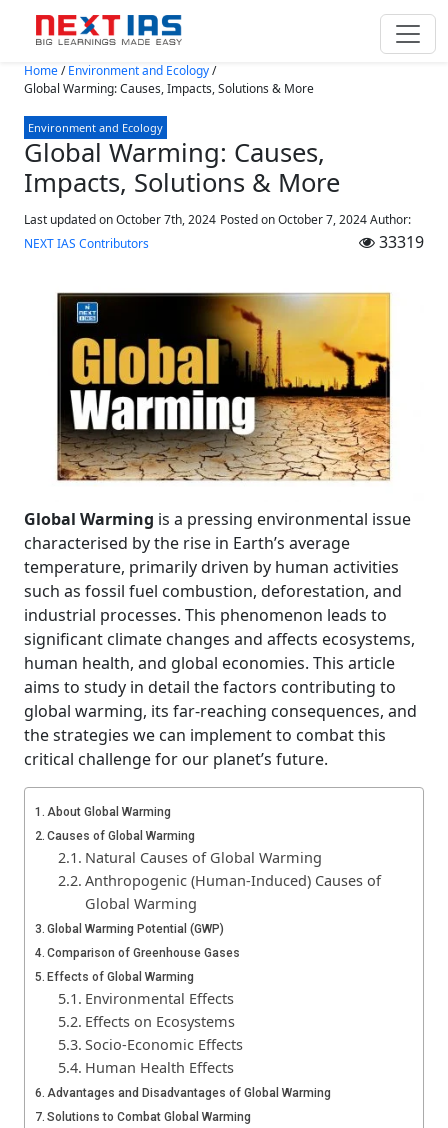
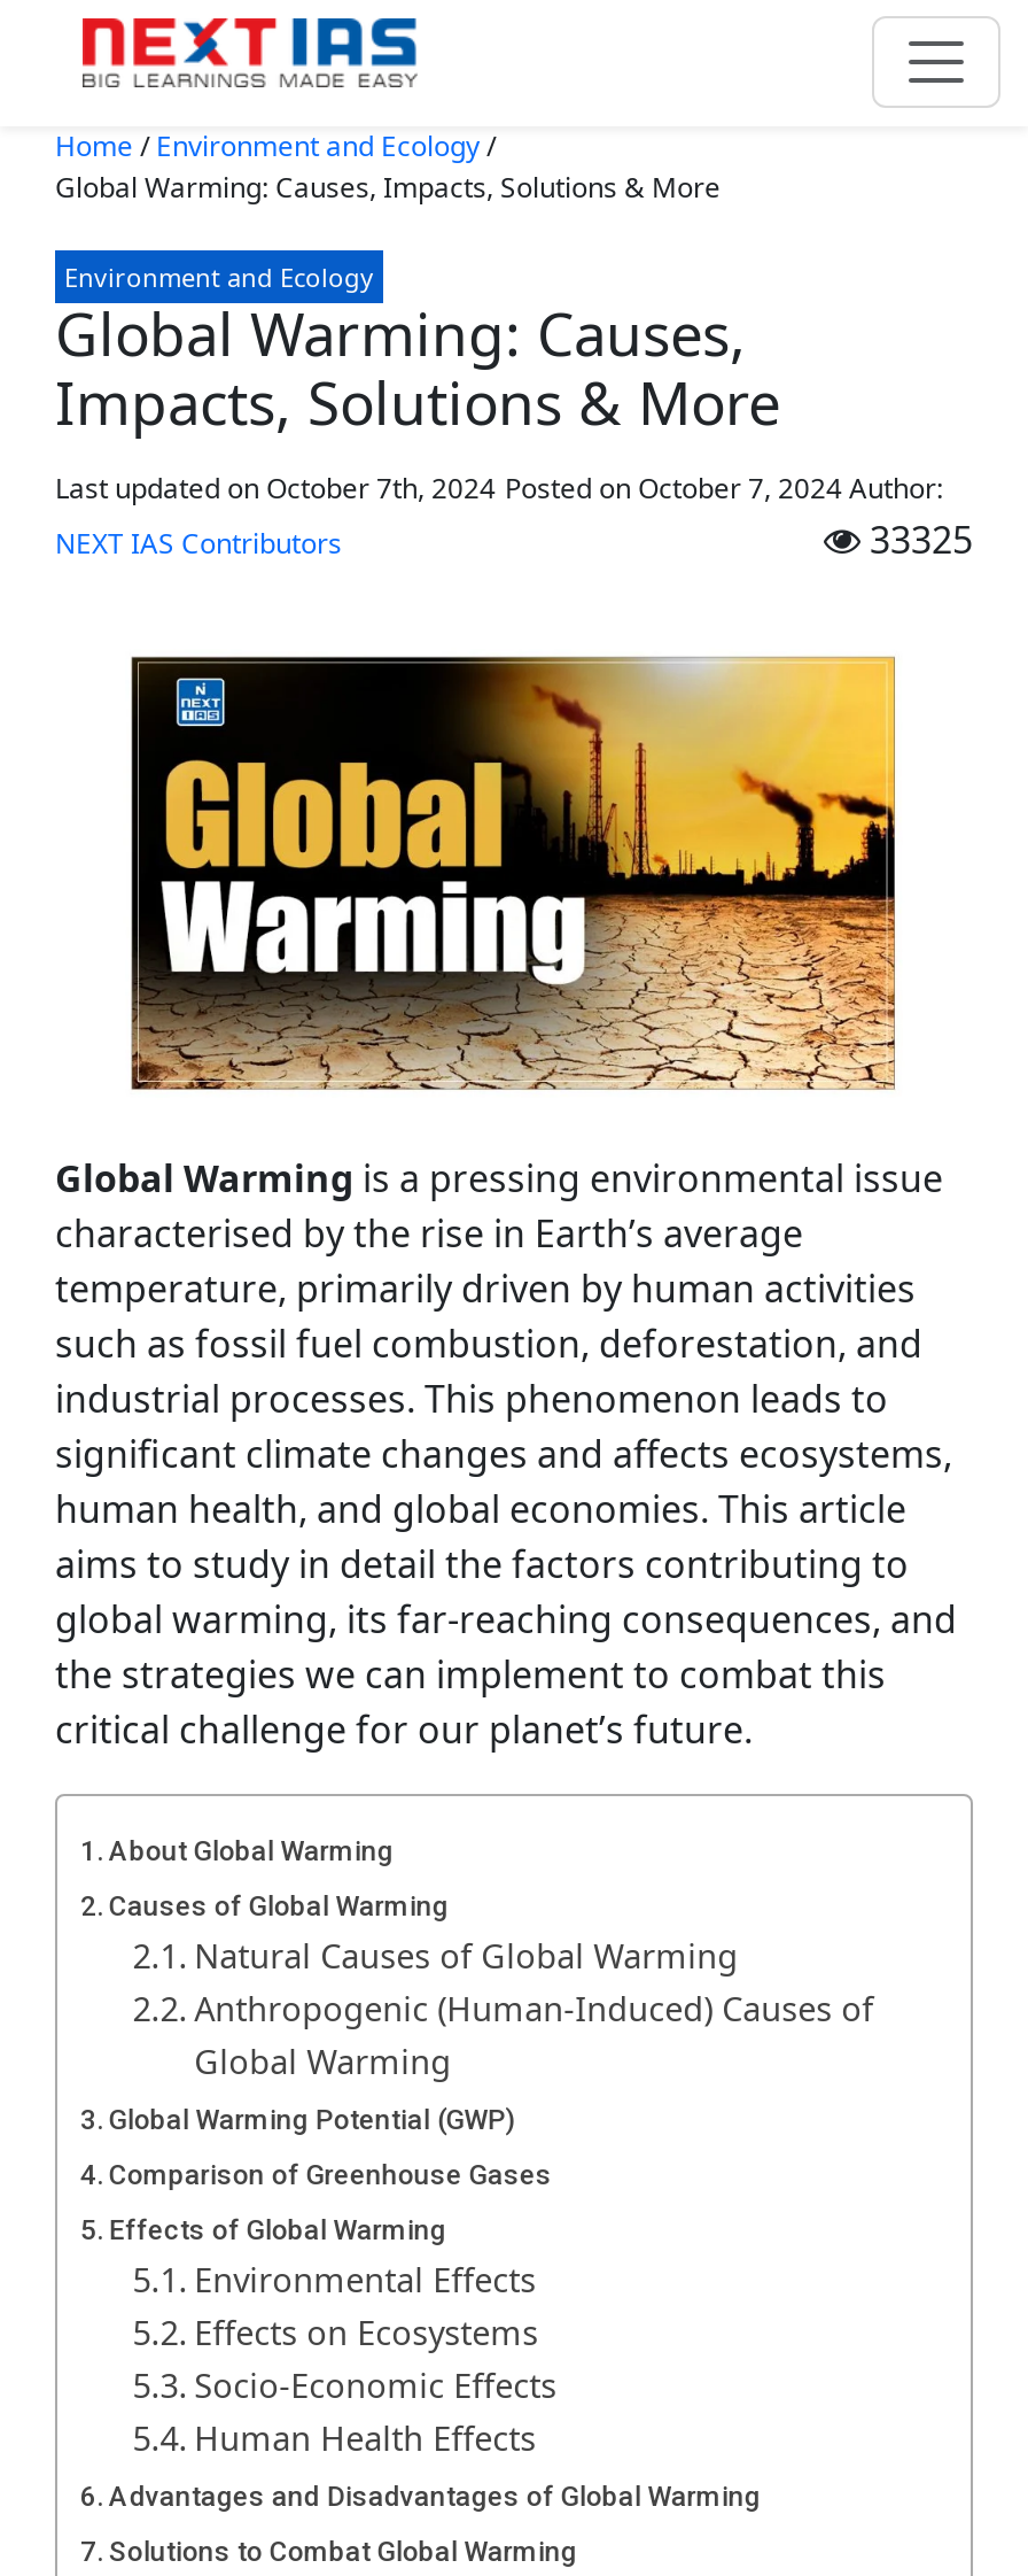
[375,231,424,253] 33319 -> [860,515,973,565] 33325

